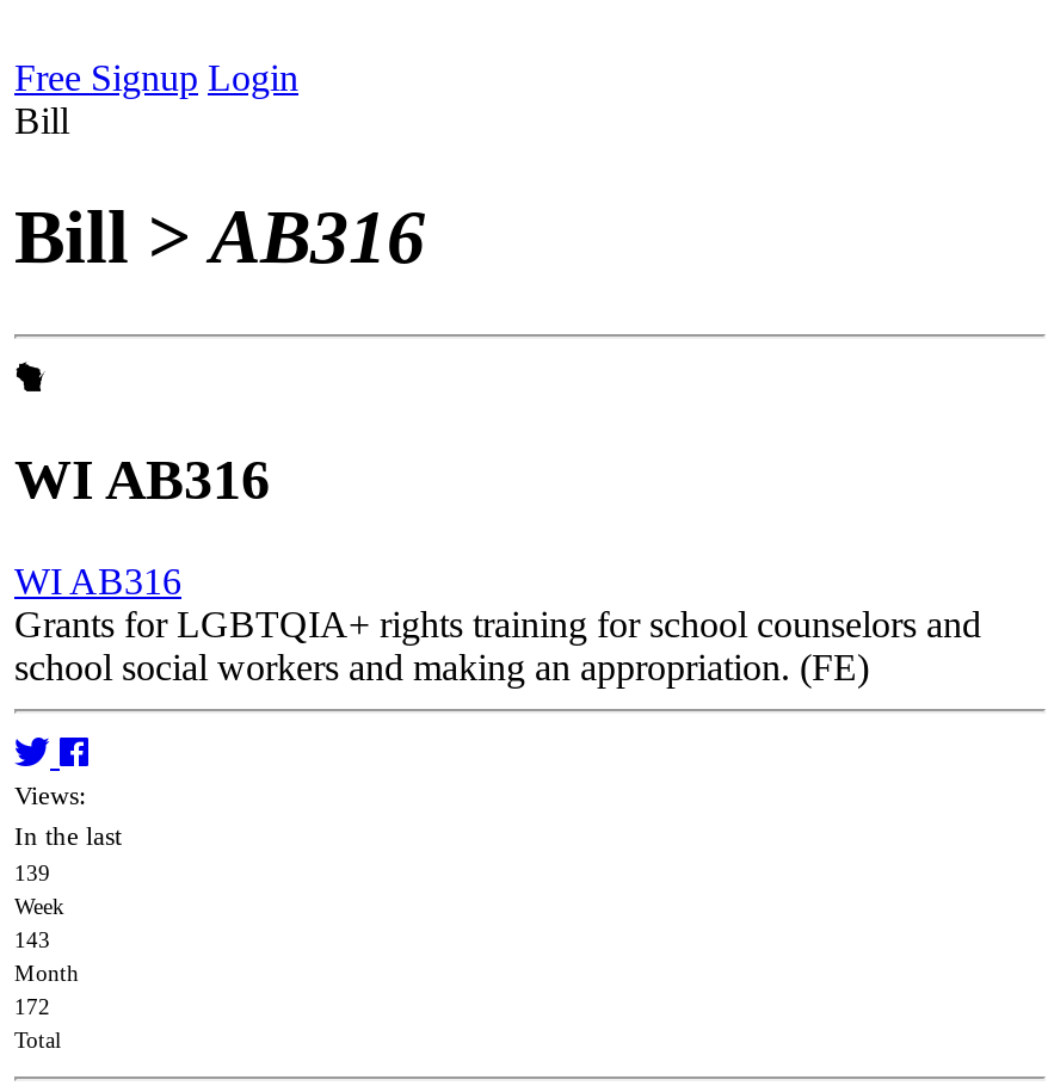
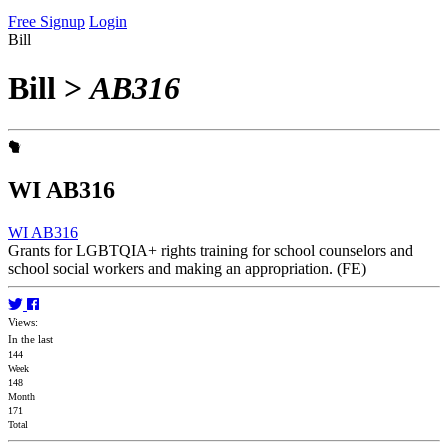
[14,858,50,884] 139 -> [8,348,23,359] 144
[14,925,50,951] 143 -> [8,376,23,387] 148
[14,992,50,1018] 172 -> [8,404,23,415] 171

